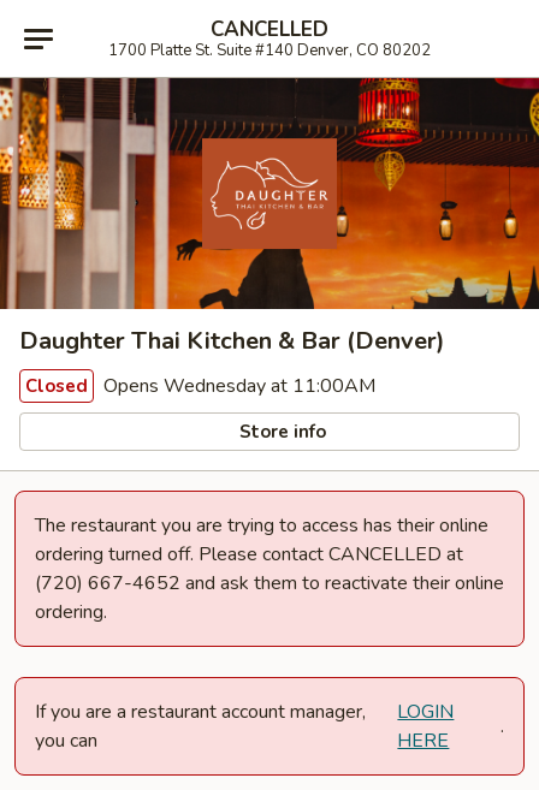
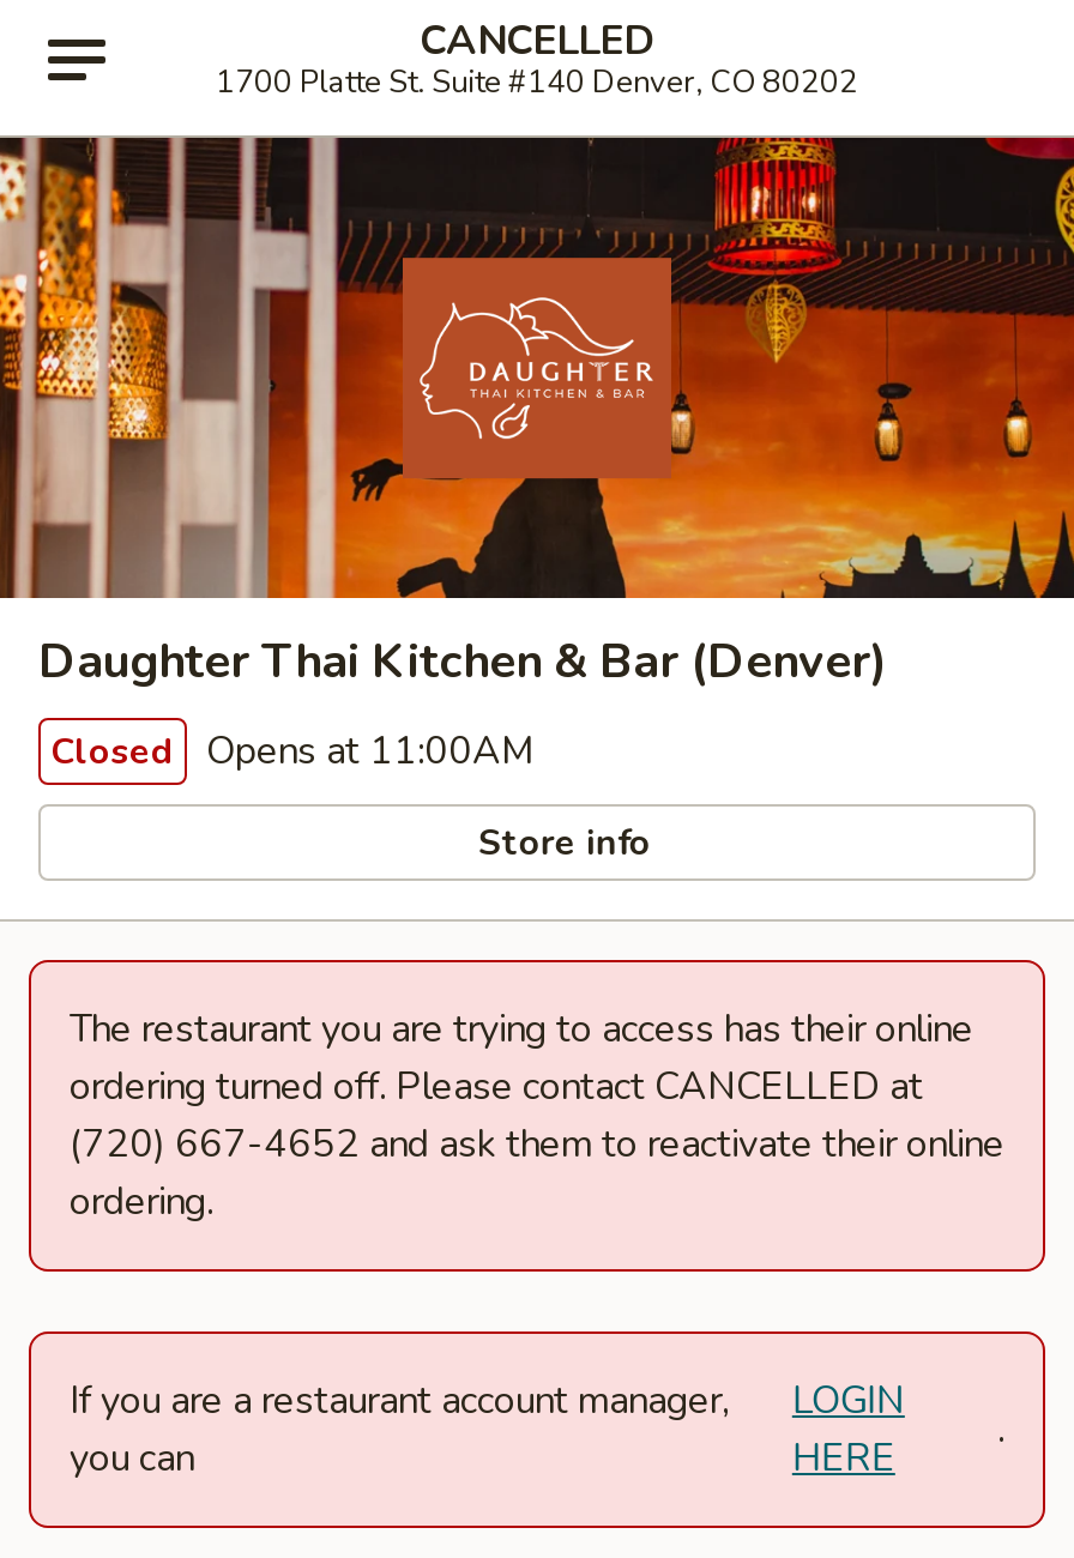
[25,373,375,399] Closed Opens Wednesday at 11:00AM -> [50,725,535,778] Closed Opens at 11:00AM

